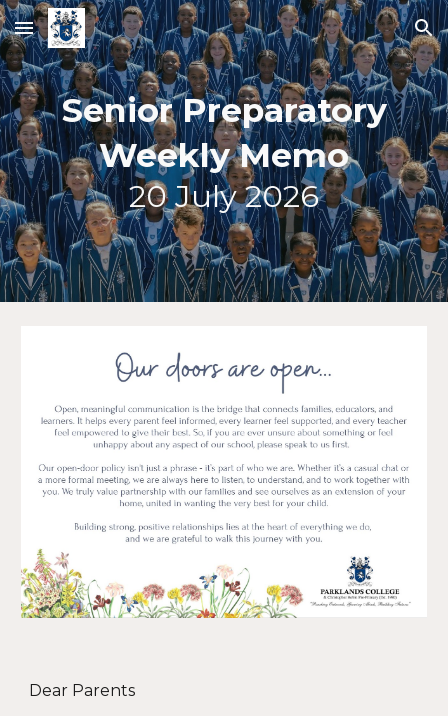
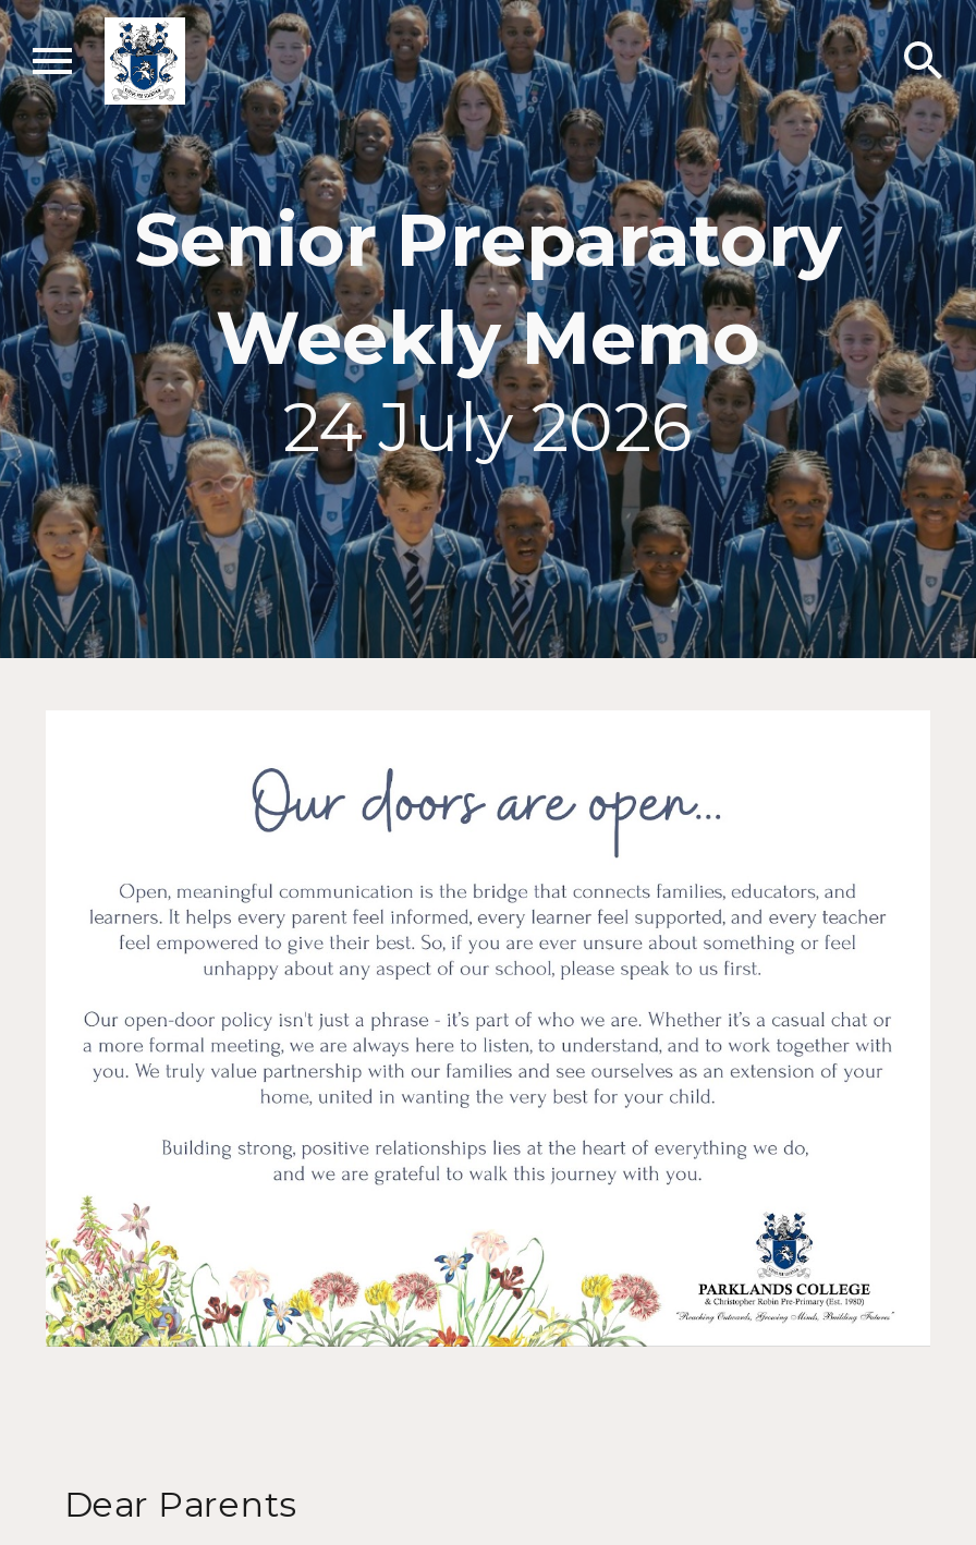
[129,177,319,215] 20 July 2026 -> [283,386,693,469] 24 July 2026

